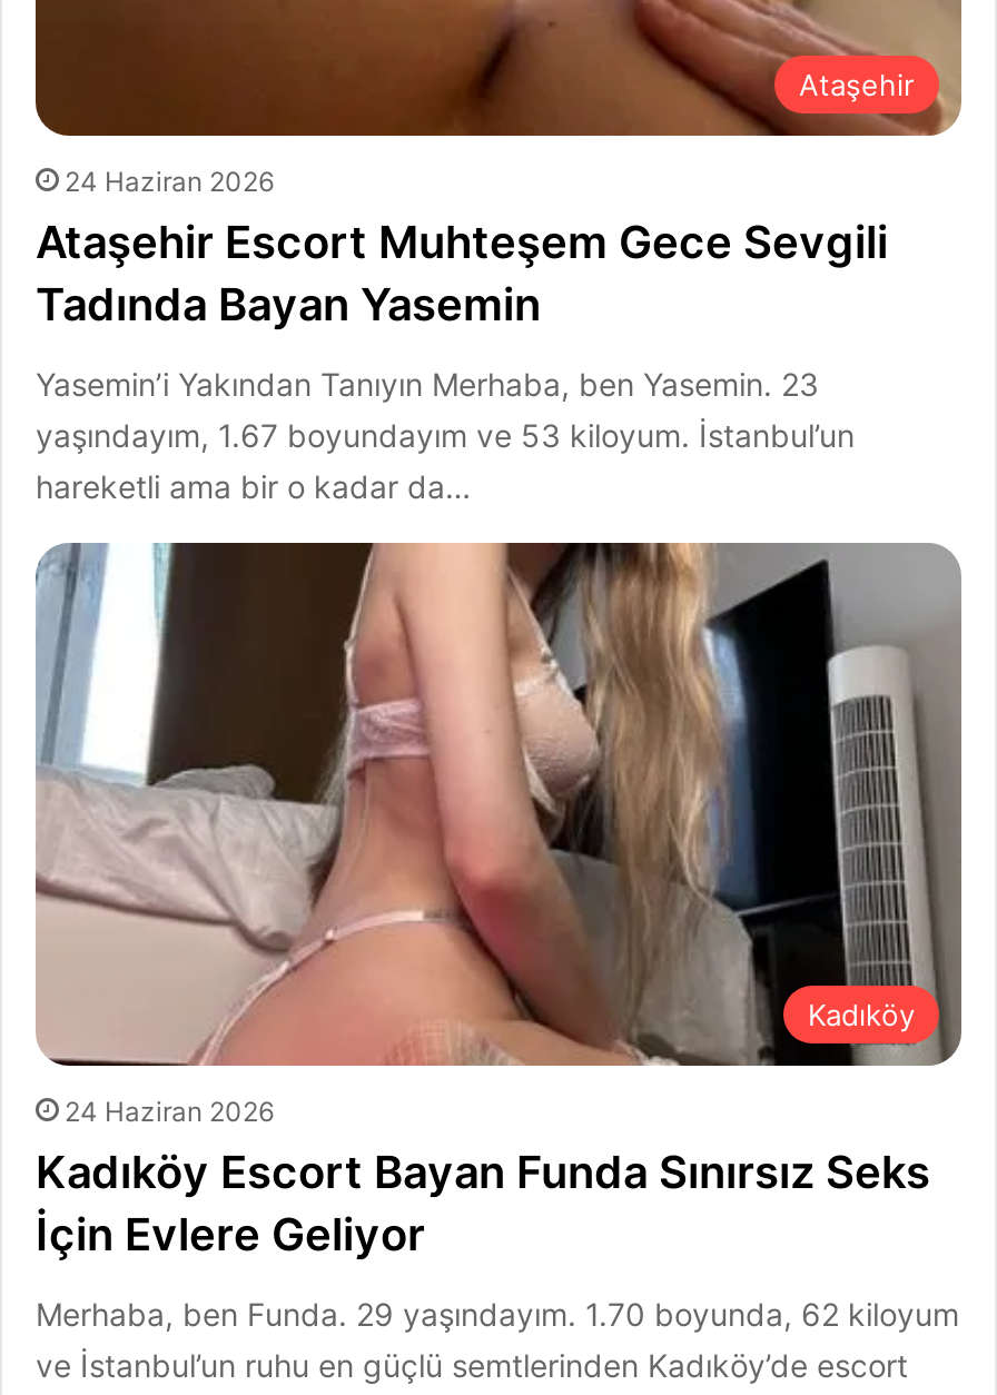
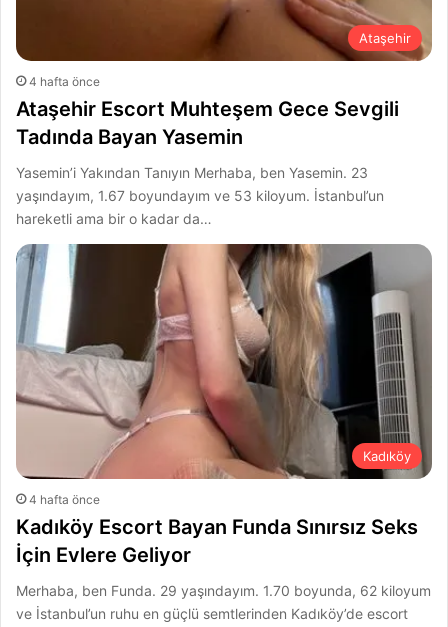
[65,165,274,198] 24 Haziran 2026 -> [29,74,100,89] 4 hafta önce
[65,1094,274,1128] 24 Haziran 2026 -> [29,492,100,507] 4 hafta önce

